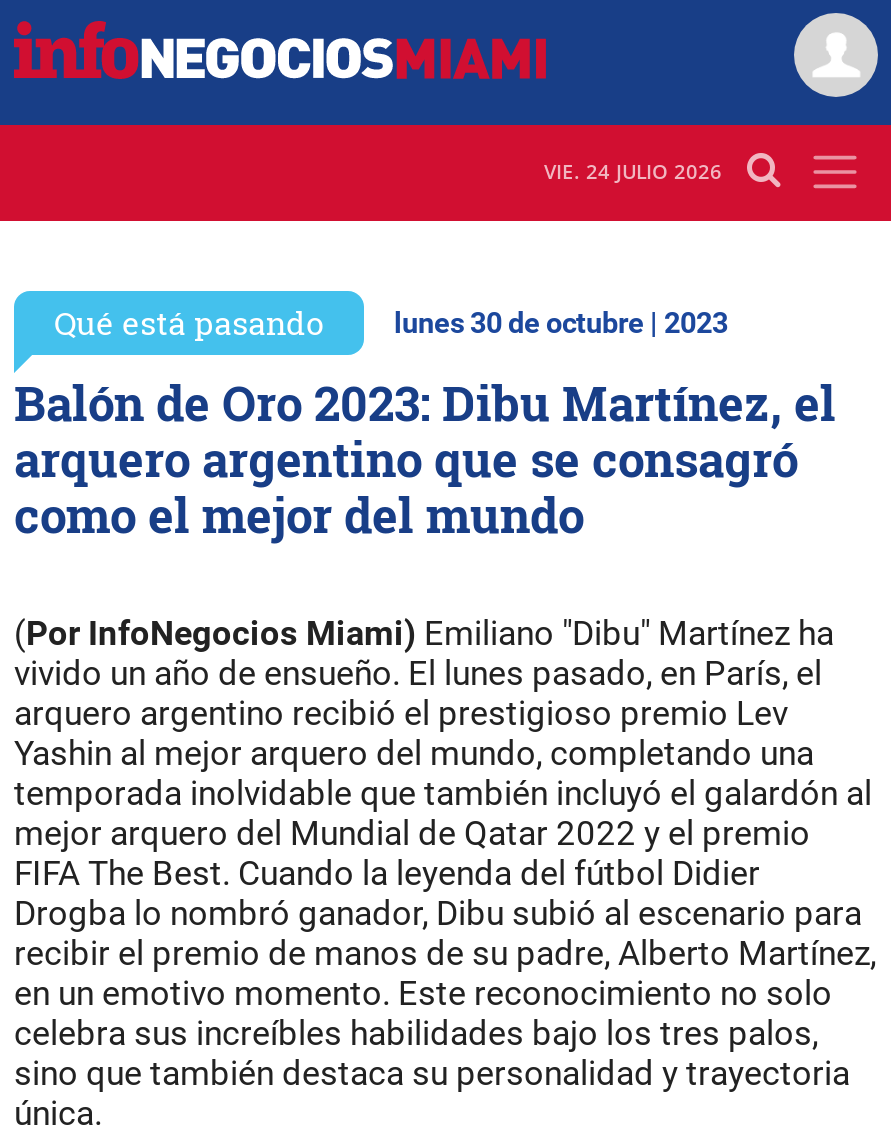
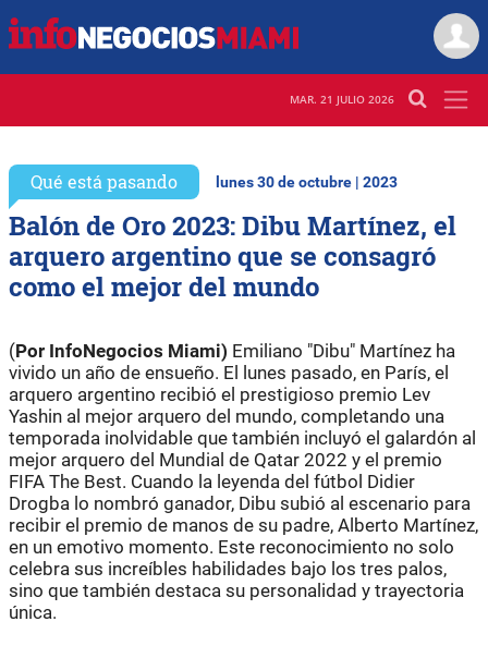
[544,158,722,186] VIE. 24 JULIO 2026 -> [290,92,394,107] MAR. 21 JULIO 2026

